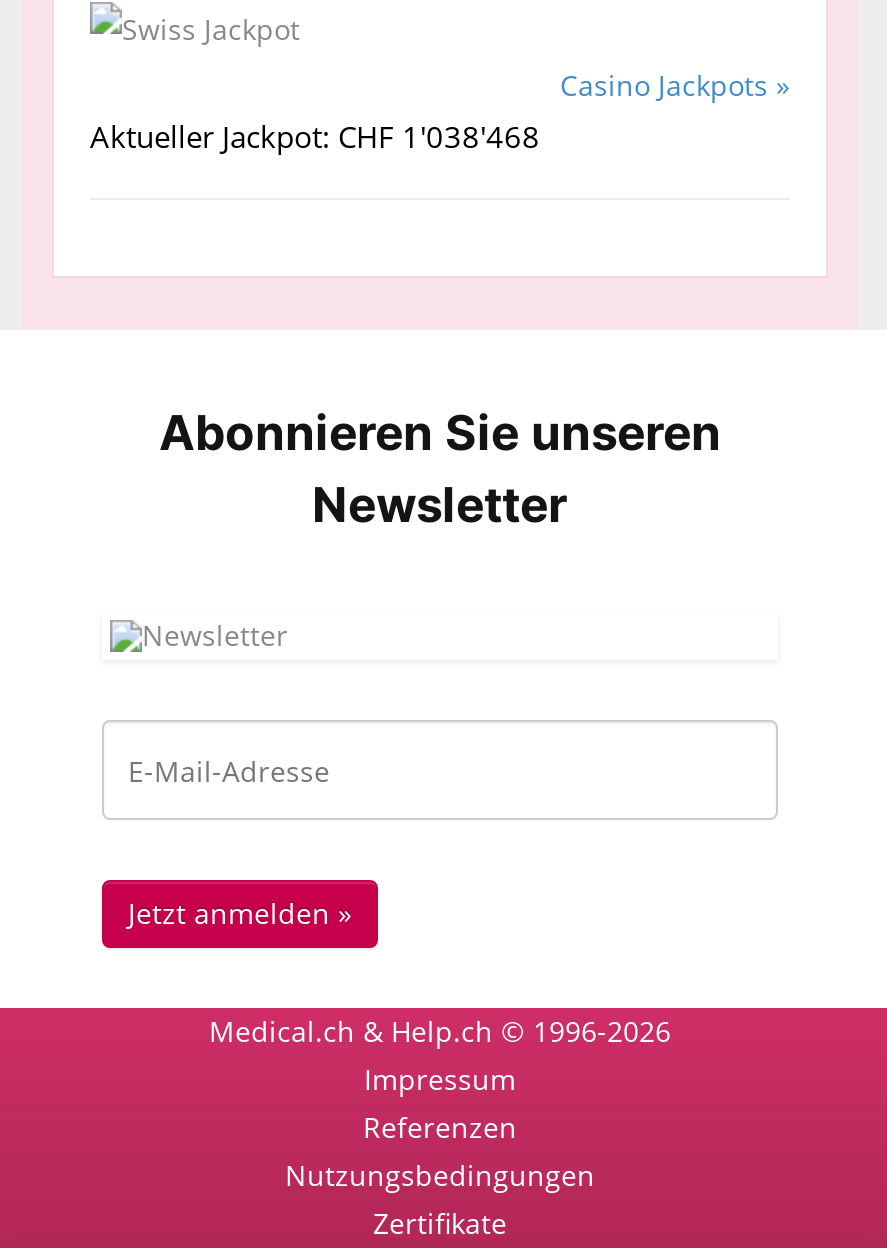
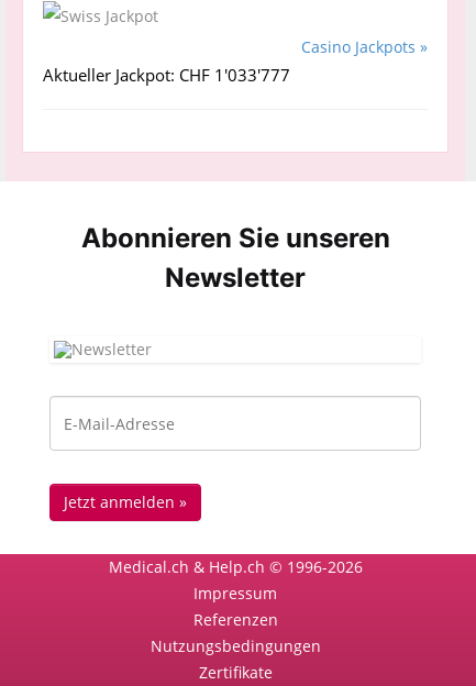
[90,116,540,156] Aktueller Jackpot: CHF 1'038'468 -> [43,64,290,86] Aktueller Jackpot: CHF 1'033'777

